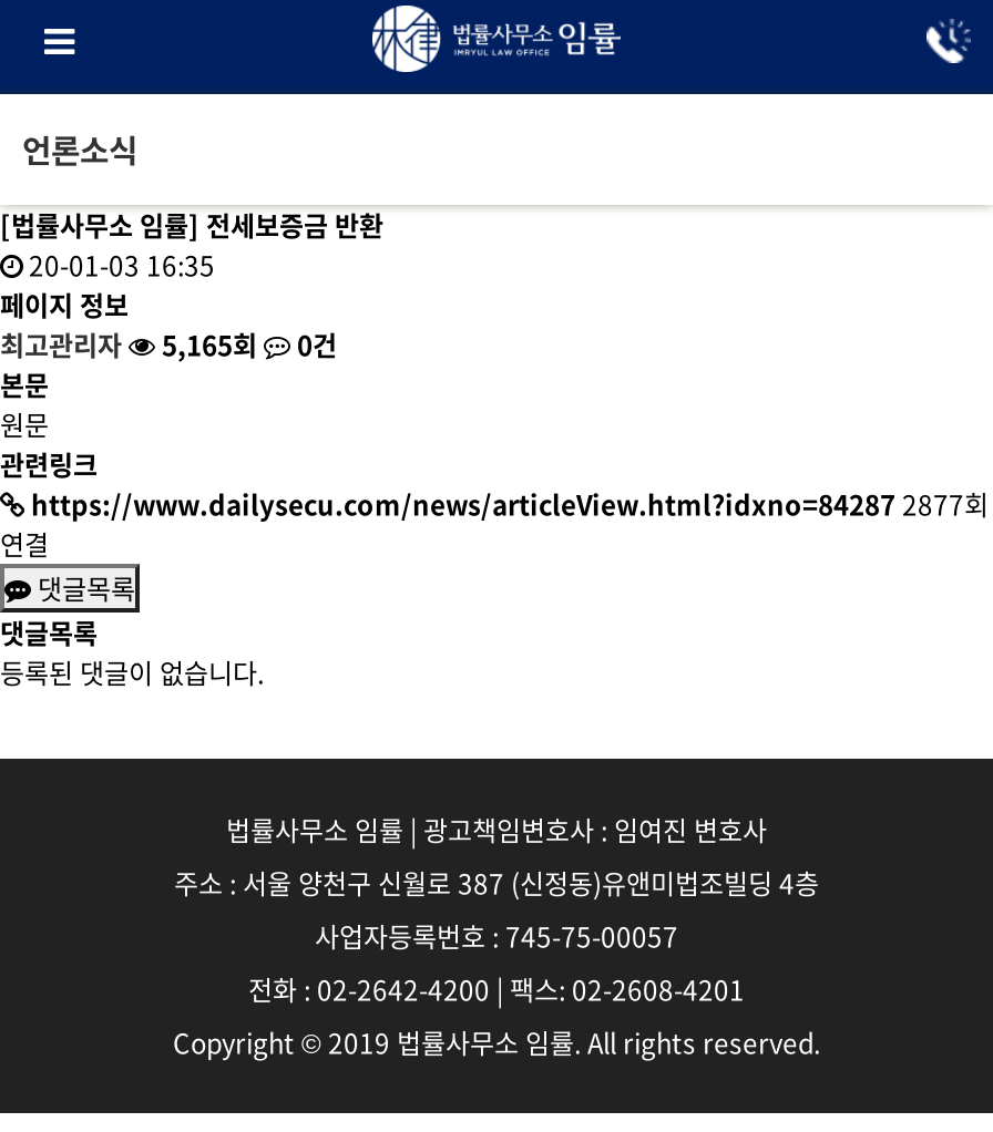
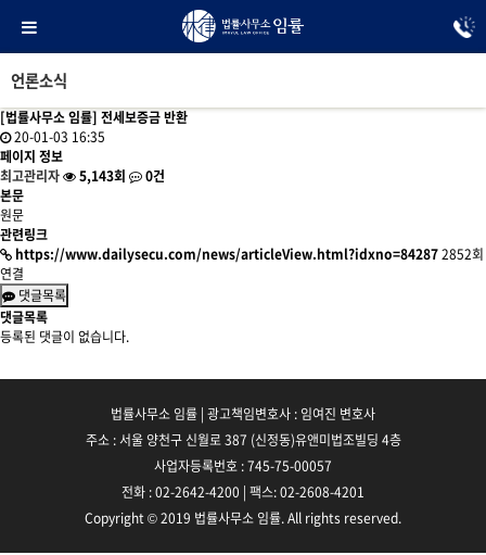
[0,325,337,364] 최고관리자 5,165회 0건 -> [0,166,165,186] 최고관리자 5,143회 0건
[31,484,989,524] https://www.dailysecu.com/news/articleView.html?idxno=84287 2877회 -> [15,244,484,264] https://www.dailysecu.com/news/articleView.html?idxno=84287 2852회

